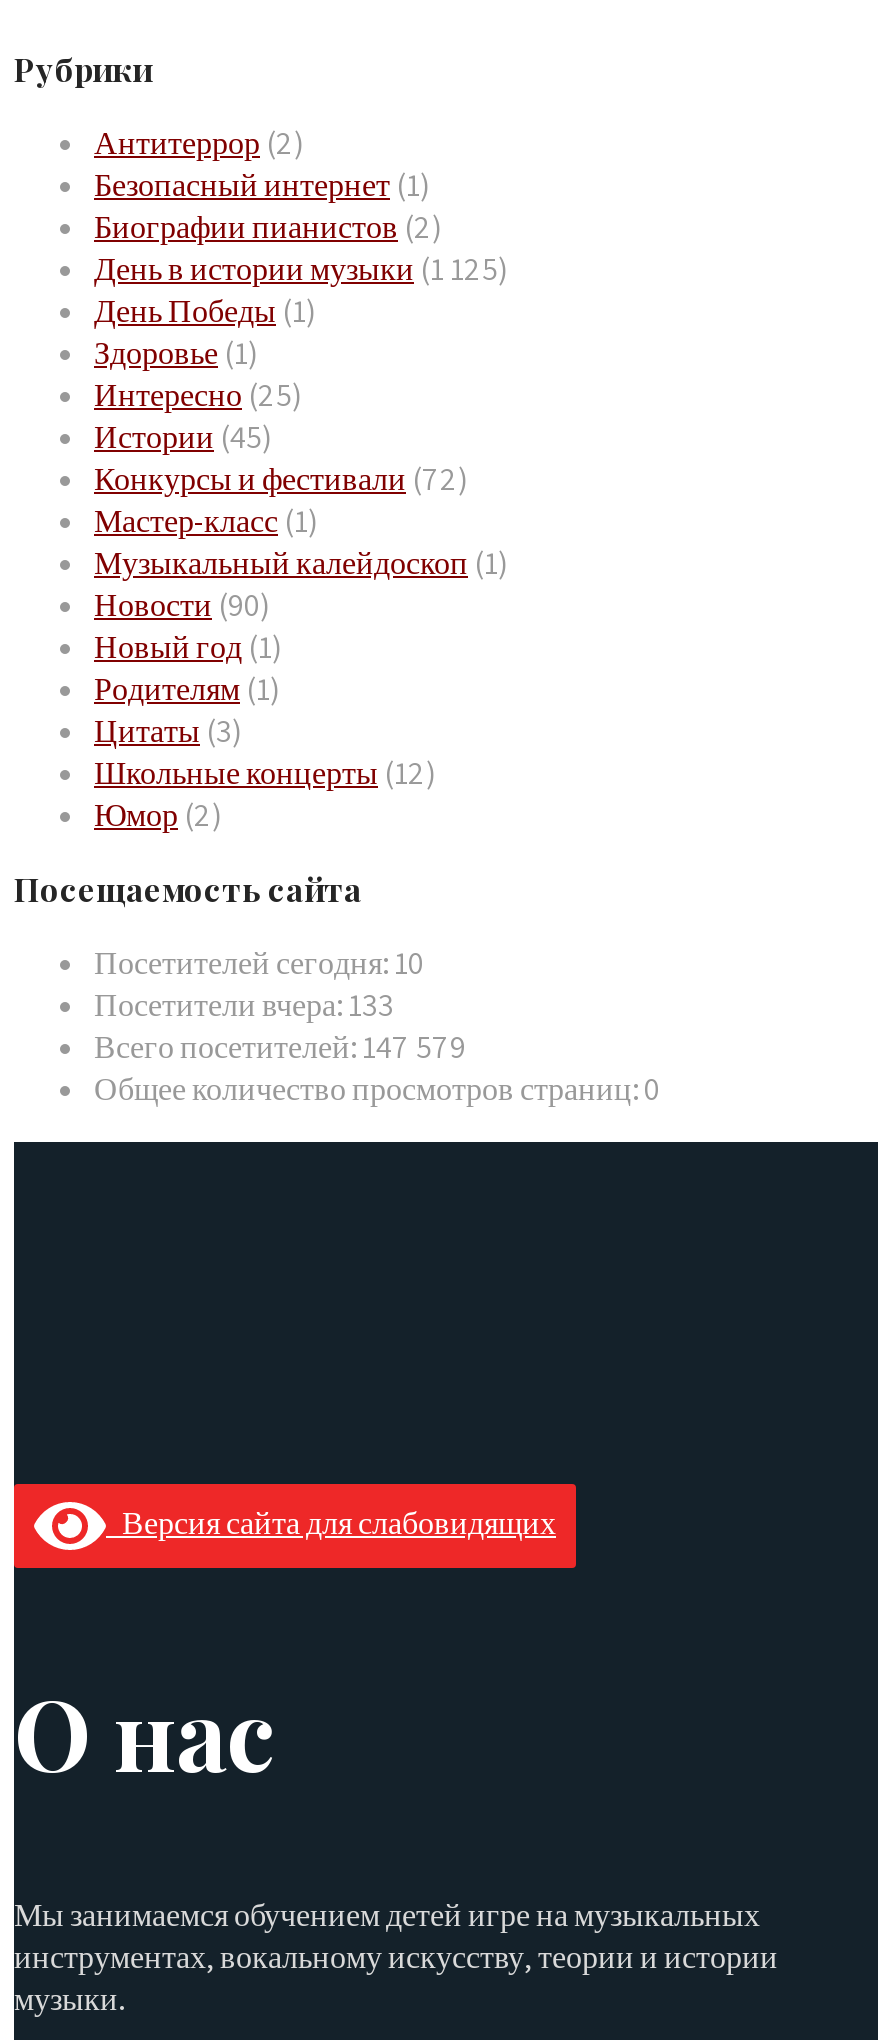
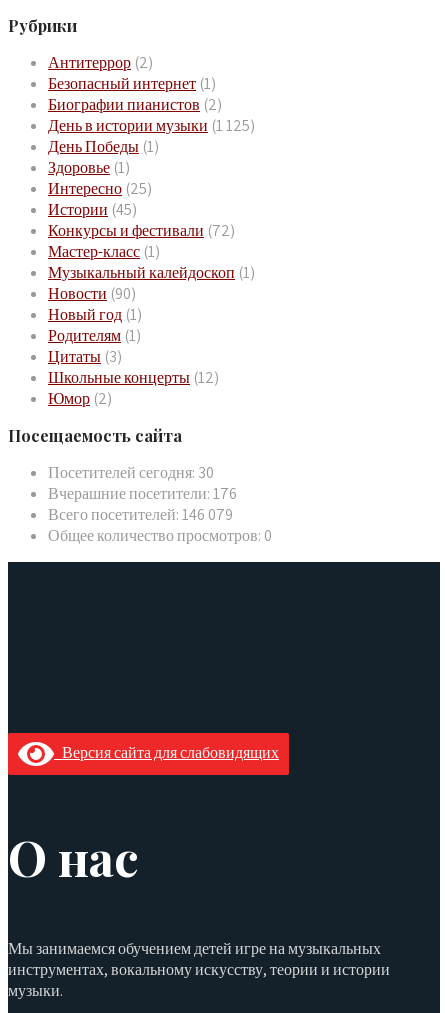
[94,941,660,1109] Посетителей сегодня: 10 | Посетители вчера: 133 | Всего посетителей: 147 579 | Общее количество просмотров страниц:0 -> [48,462,272,546] Посетителей сегодня: 30 | Вчерашние посетители: 176 | Всего посетителей: 146 079 | Общее количество просмотров:0

